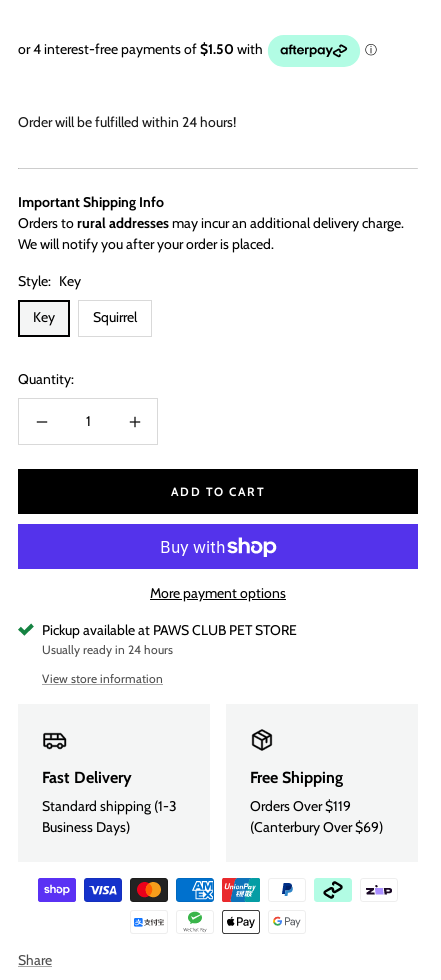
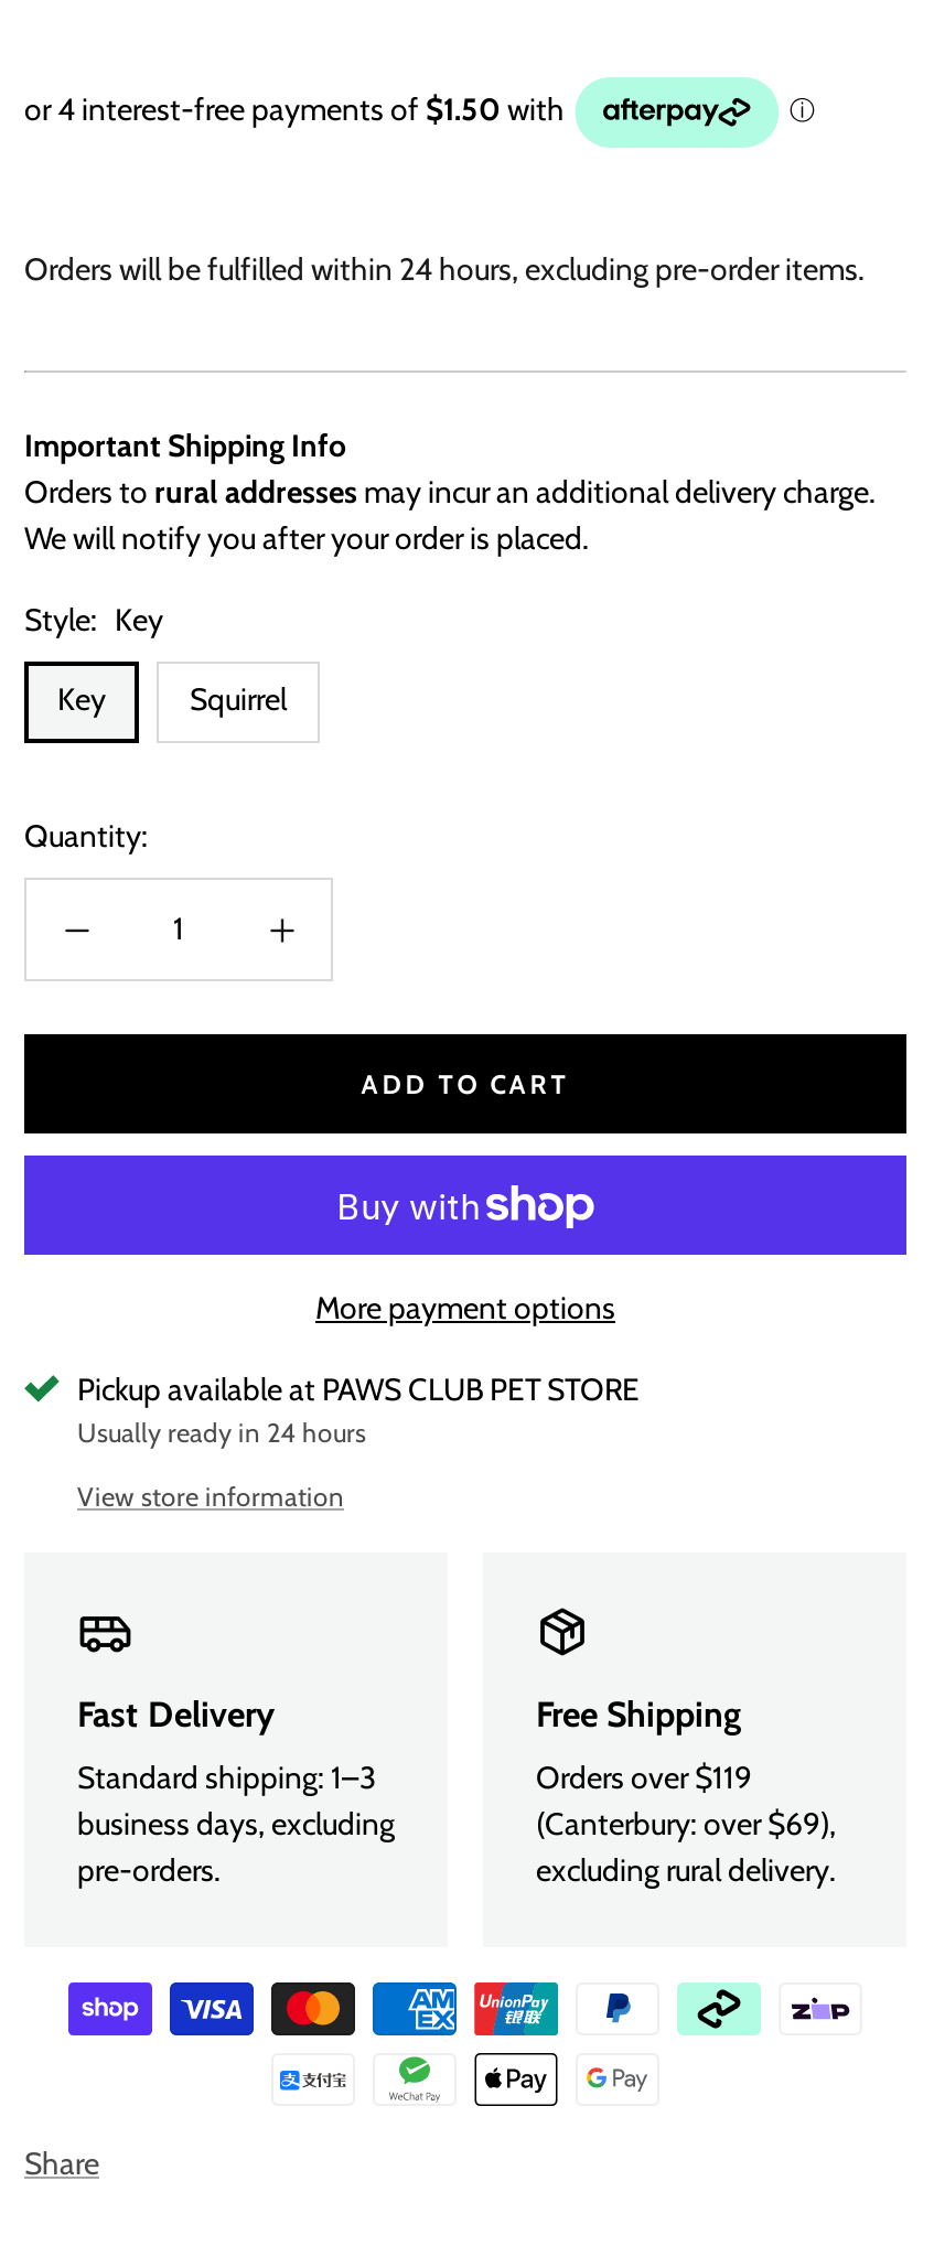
[18,113,236,131] Order will be fulfilled within 24 hours! -> [24,249,865,289] Orders will be fulfilled within 24 hours, excluding pre-order items.
[42,797,177,836] Standard shipping (1-3 | Business Days) -> [77,1758,395,1890] Standard shipping: 1–3 | business days, excluding | pre-orders.
[250,797,383,836] Orders Over $119 | (Canterbury Over $69) -> [536,1758,836,1890] Orders over $119 | (Canterbury: over $69), | excluding rural delivery.

